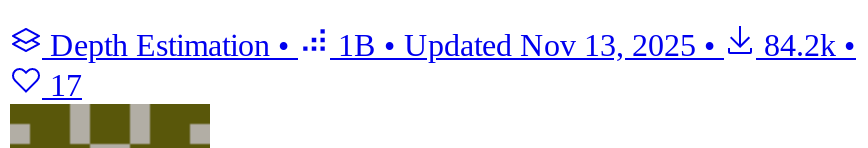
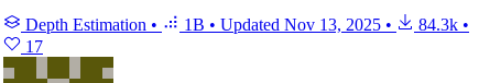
[42,28,856,62] Depth Estimation • 1B • Updated Nov 13, 2025 • 84.2k • -> [21,15,469,33] Depth Estimation • 1B • Updated Nov 13, 2025 • 84.3k •

